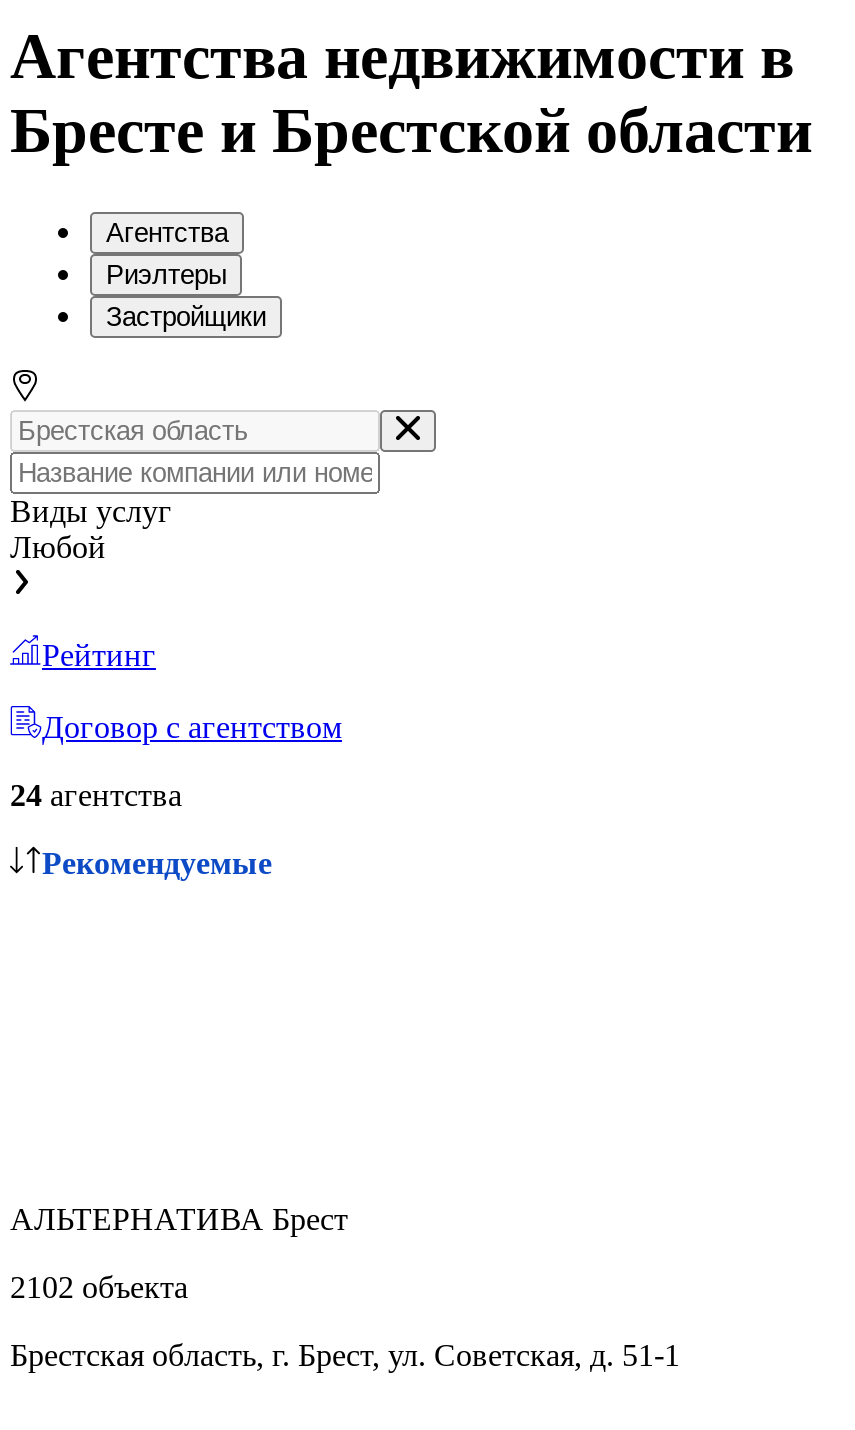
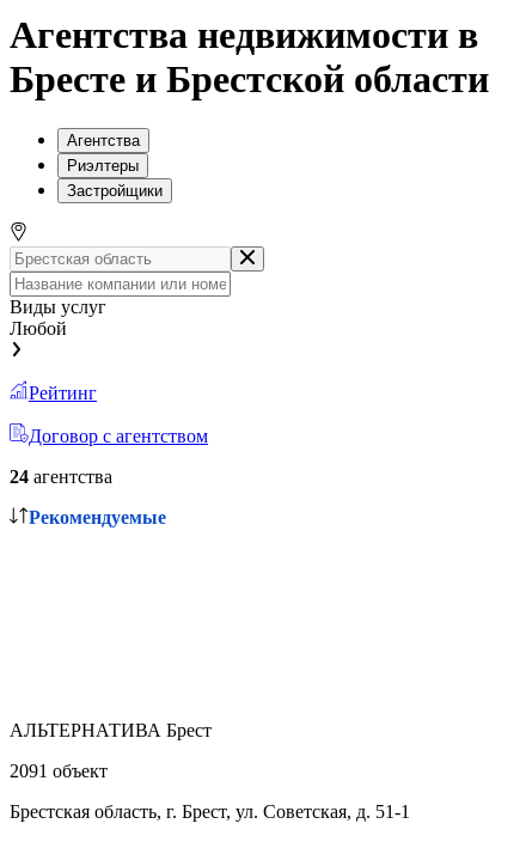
[10,1270,188,1304] 2102 объекта -> [10,760,108,781] 2091 объект

